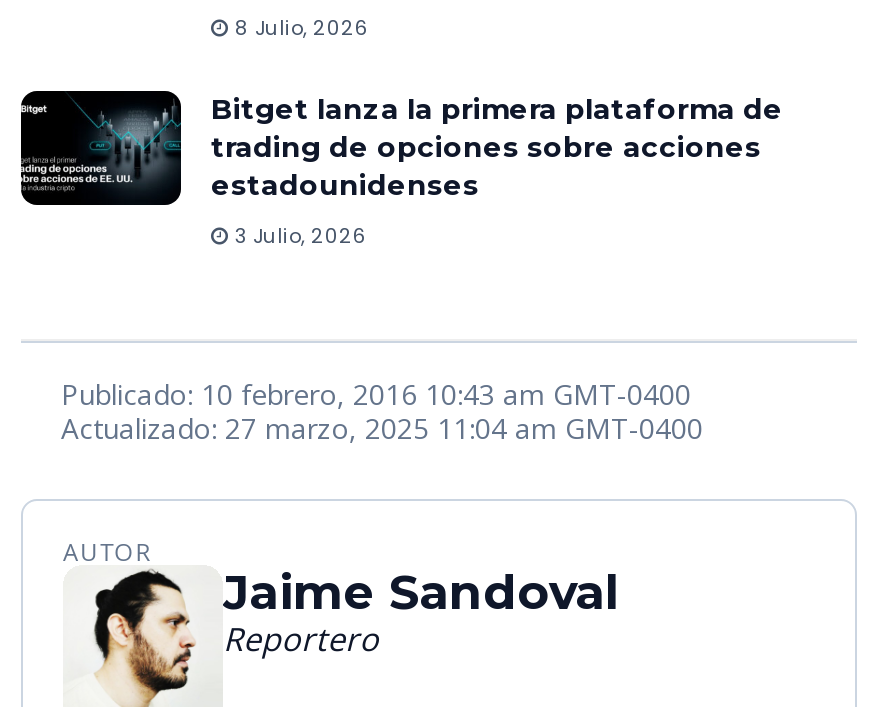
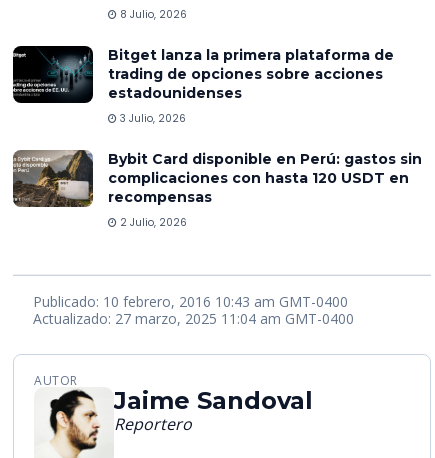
none -> [12,149,422,230] [image] | Bybit Card disponible en Perú: gastos sin | complicaciones con hasta 120 USDT en | recompensas | 2 Julio, 2026

